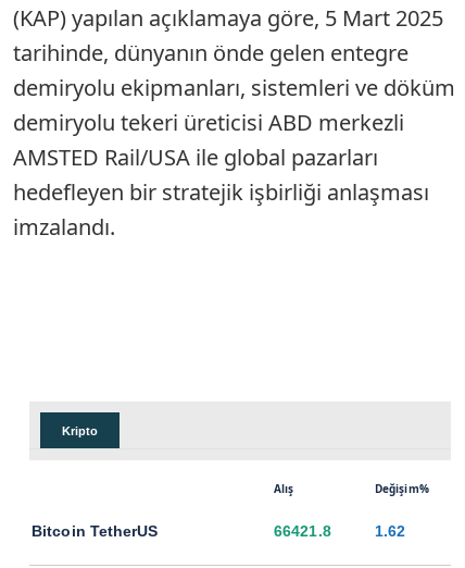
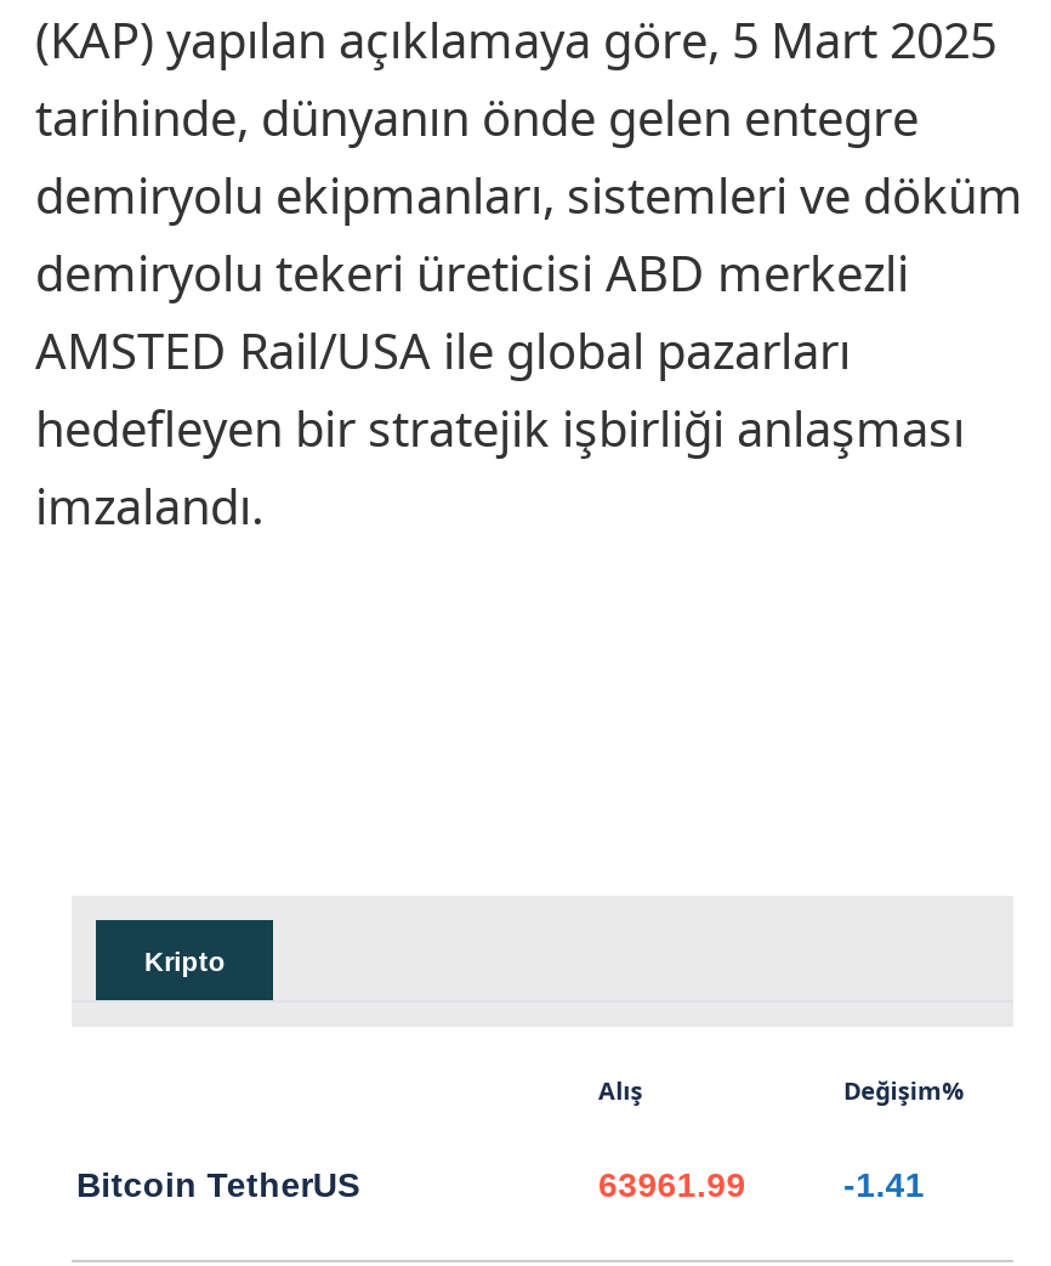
[274,522,331,540] 66421.8 -> [598,1165,746,1204] 63961.99
[375,522,406,540] 1.62 -> [843,1165,925,1204] -1.41

